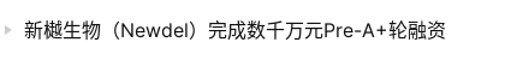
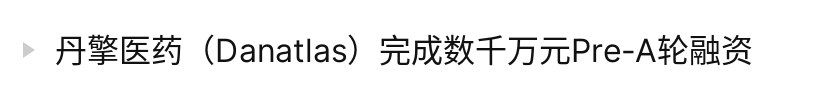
[24,18,446,42] 新樾生物（Newdel）完成数千万元Pre-A+轮融资 -> [55,30,753,70] 丹擎医药（Danatlas）完成数千万元Pre-A轮融资

